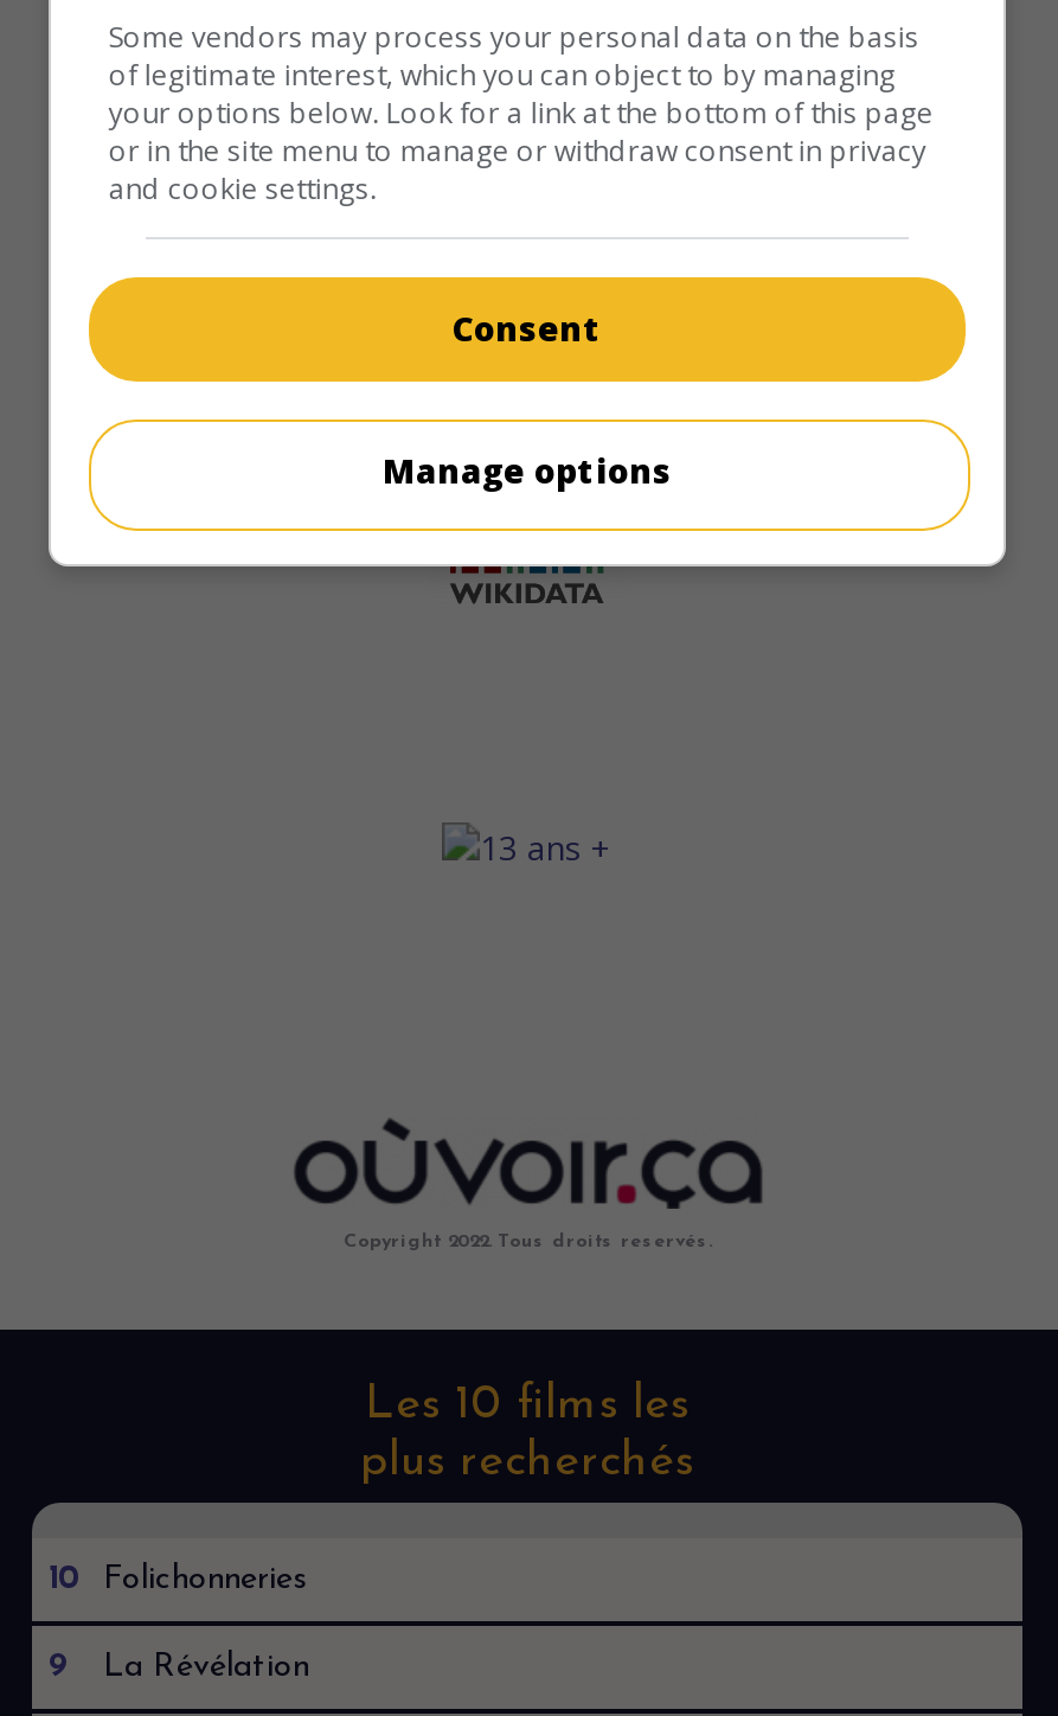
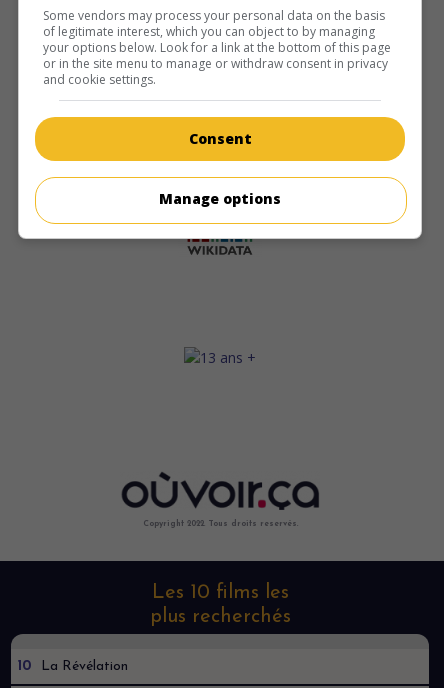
[49,1563,307,1686] Folichonneries | 9 -> none

